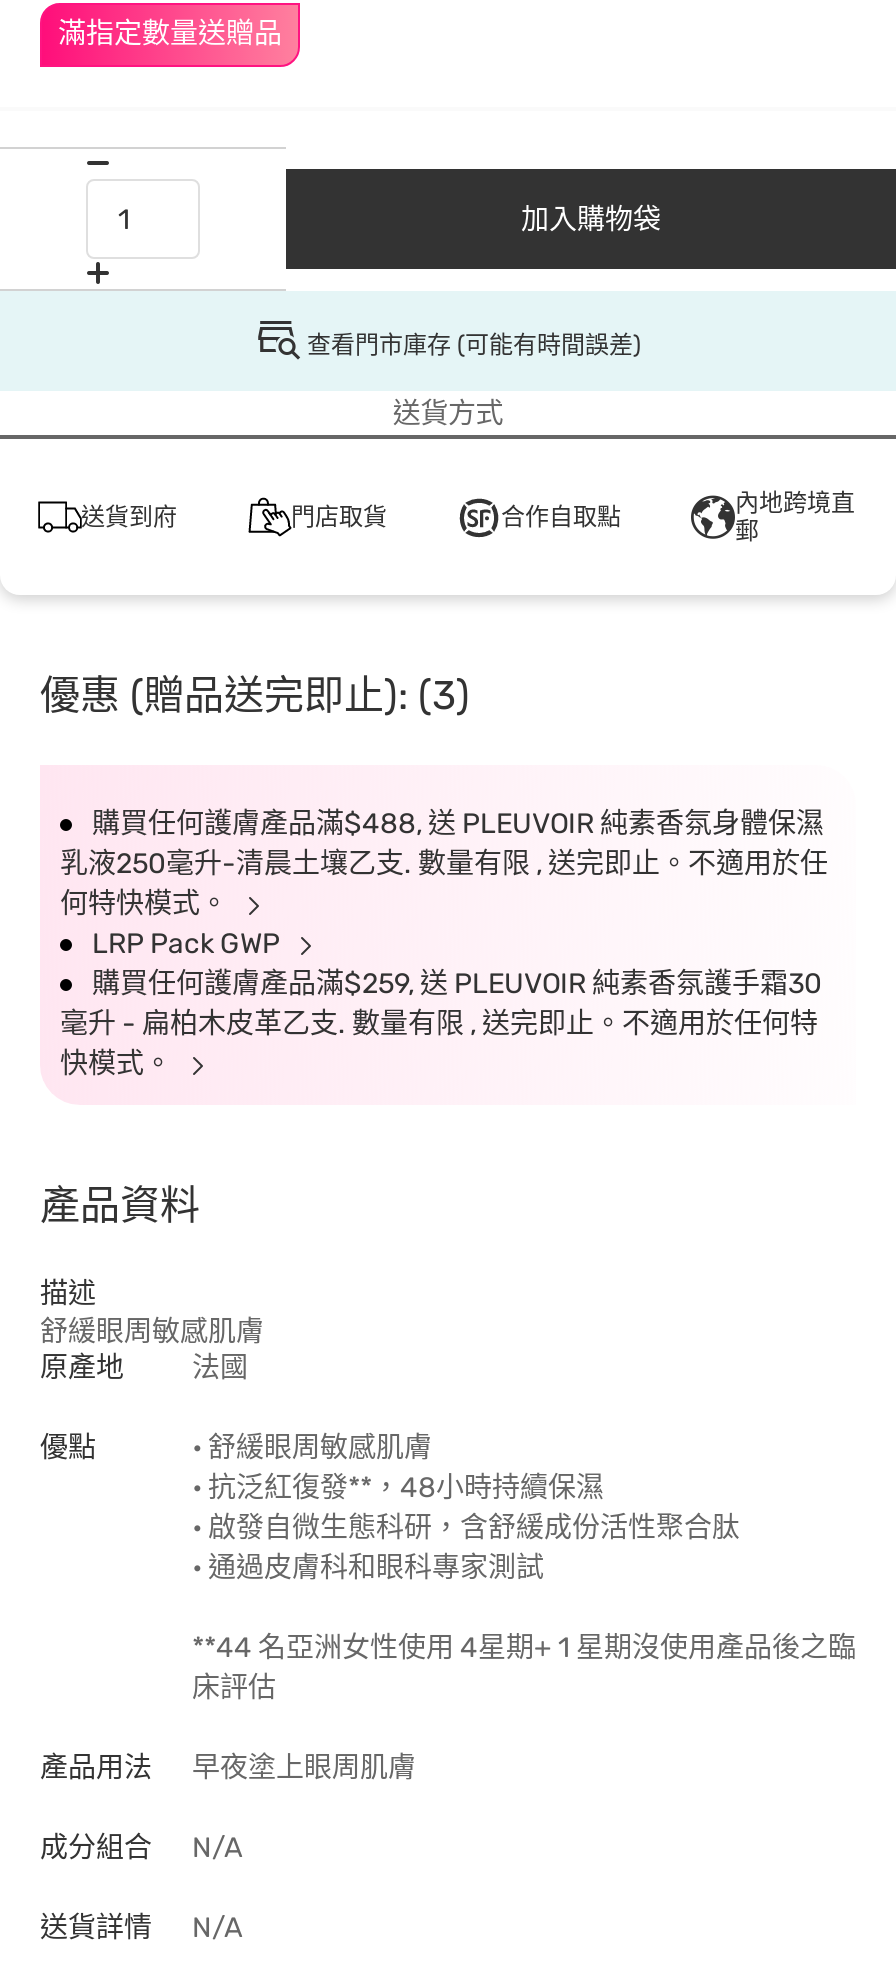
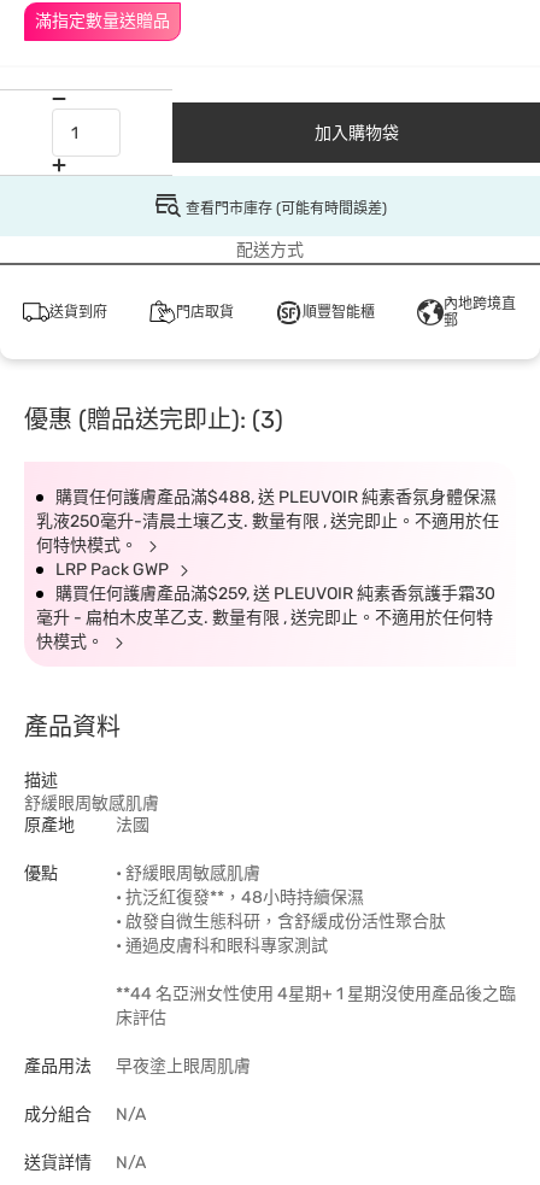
[393,397,503,431] 送貨方式 -> [237,240,303,260] 配送方式
[501,503,621,531] 合作自取點 -> [302,304,374,321] 順豐智能櫃

